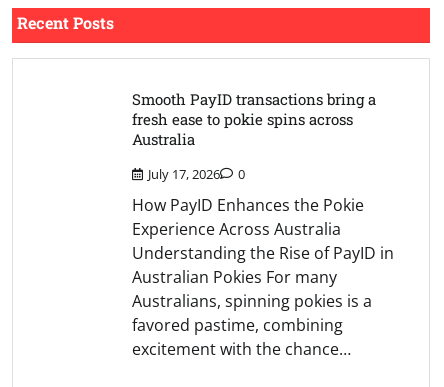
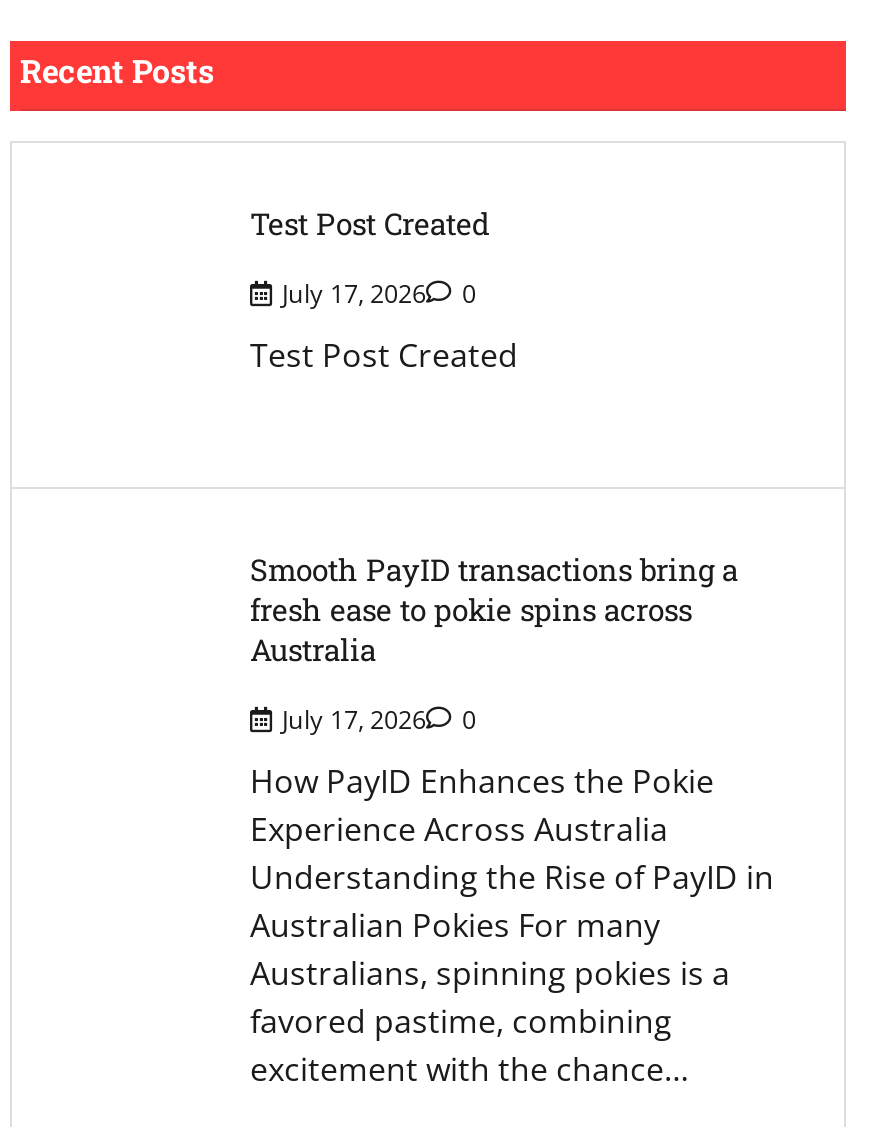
none -> [250,203,518,377] Test Post Created | July 17, 2026 | 0 | Test Post Created

